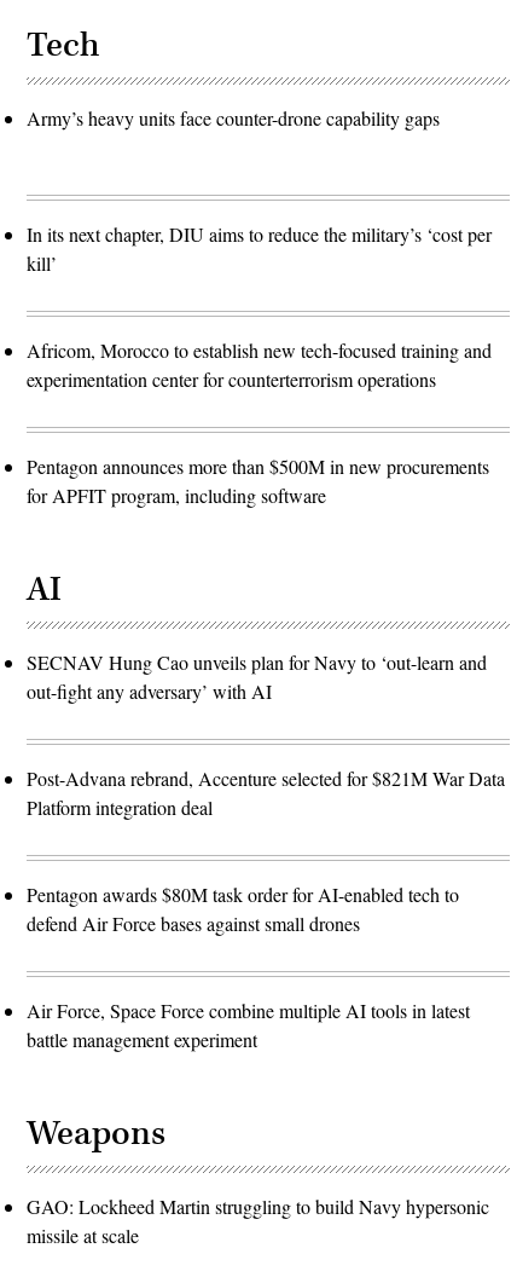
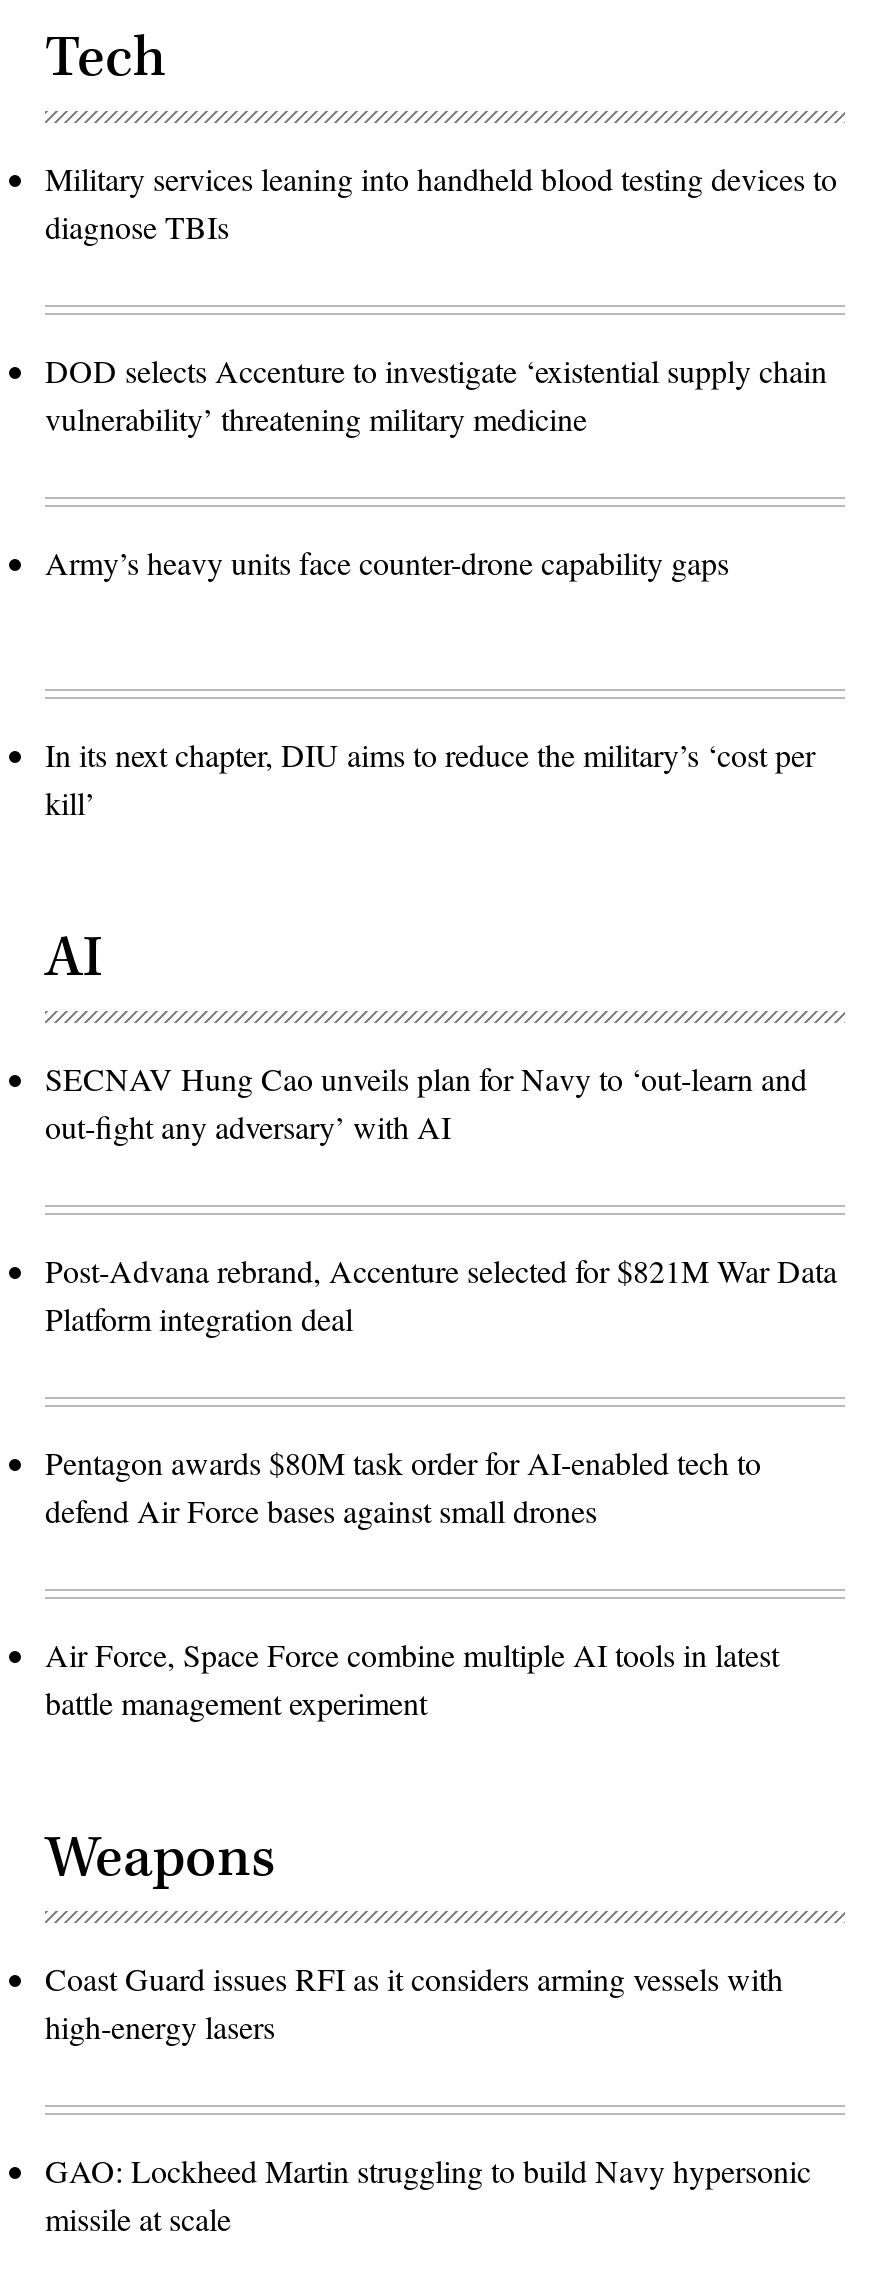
none -> [45,157,837,439] Military services leaning into handheld blood testing devices to | diagnose TBIs | DOD selects Accenture to investigate ‘existential supply chain | vulnerability’ threatening military medicine
moved [27,105,492,276] -> [45,541,815,823]: Army’s heavy units face counter-drone capability gaps | In its next chapter, DIU aims to reduce the military’s ‘cost per | kill’
[27,337,492,508] Africom, Morocco to establish new tech-focused training and | experimentation center for counterterrorism operations | Pentagon announces more than $500M in new procurements | for APFIT program, including software -> none
none -> [45,1957,783,2047] Coast Guard issues RFI as it considers arming vessels with | high-energy lasers

